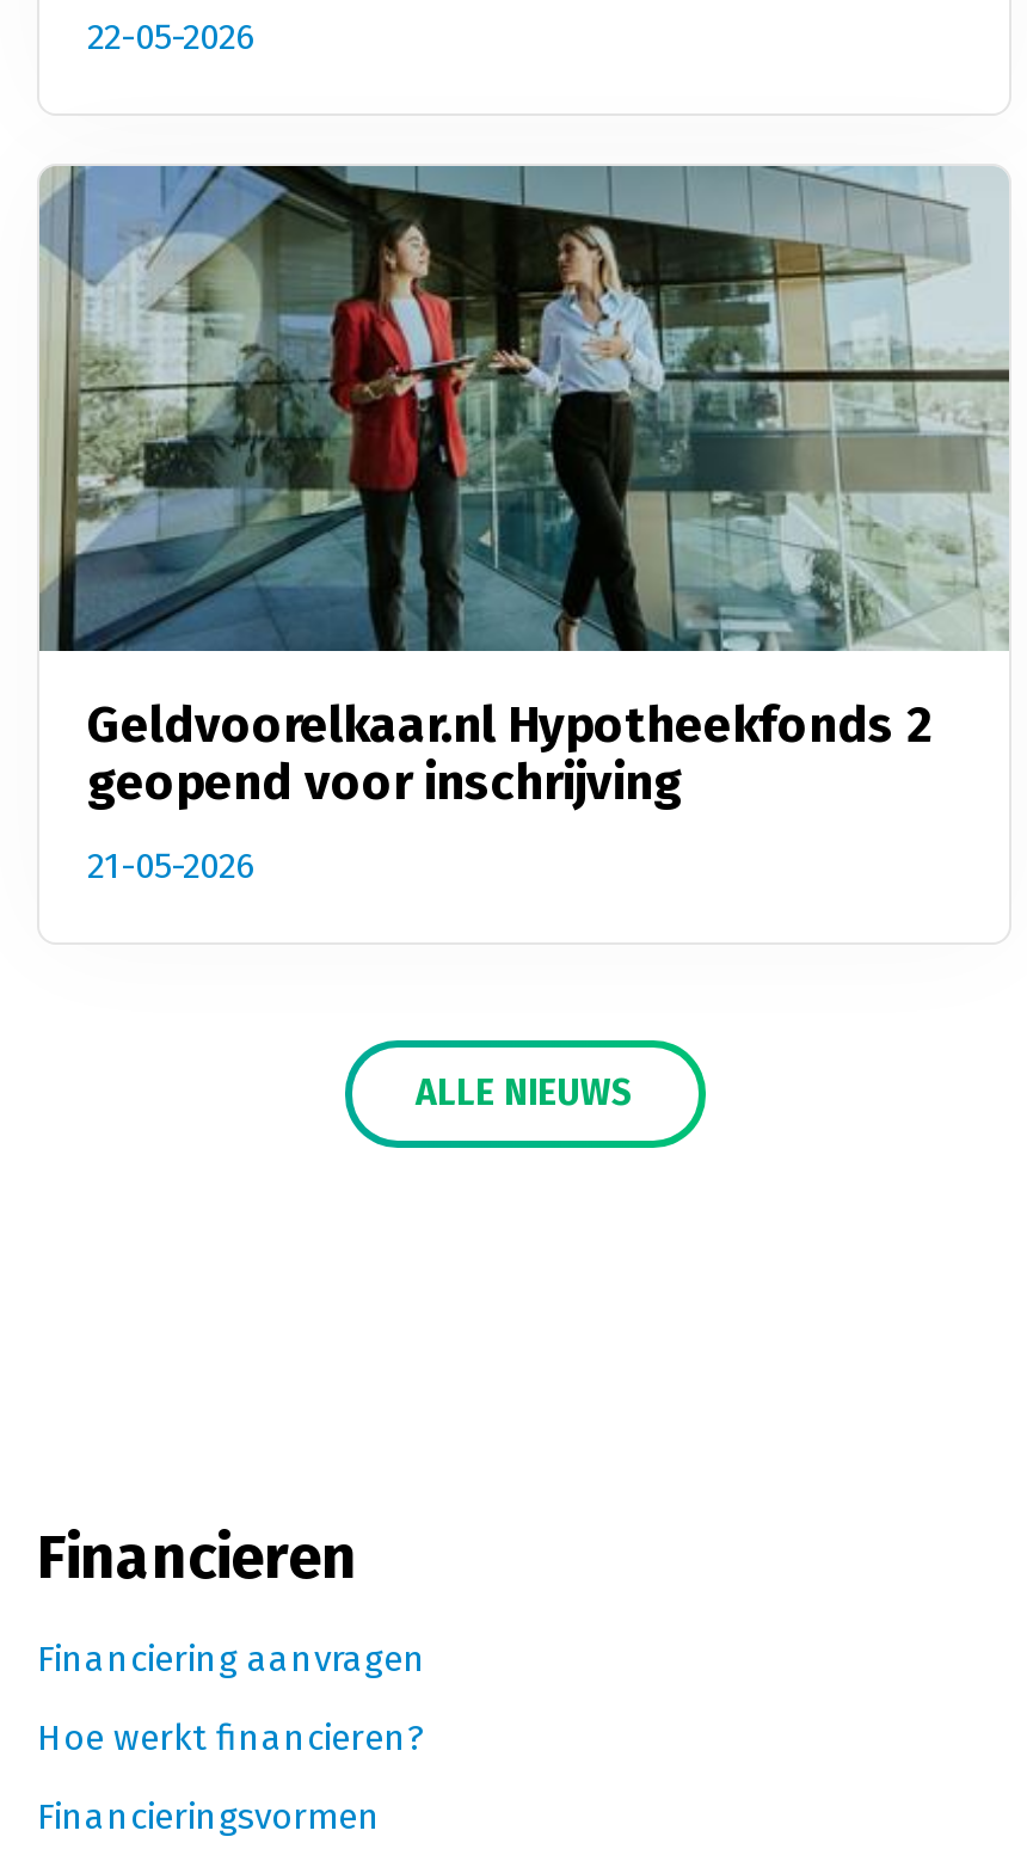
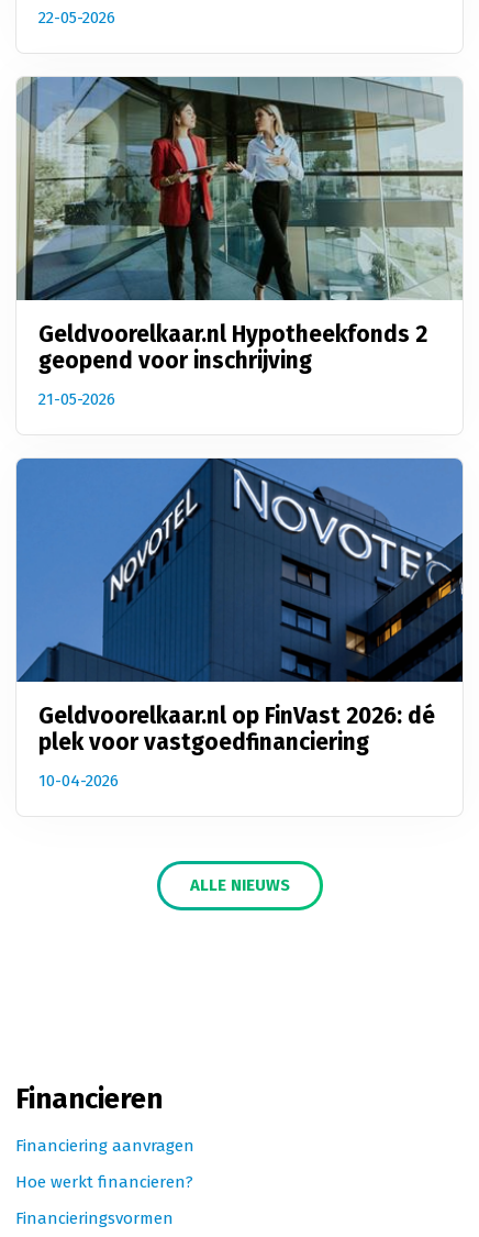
none -> [15,457,464,790] [image] | Geldvoorelkaar.nl op FinVast 2026: dé | plek voor vastgoedfinanciering | 10-04-2026

